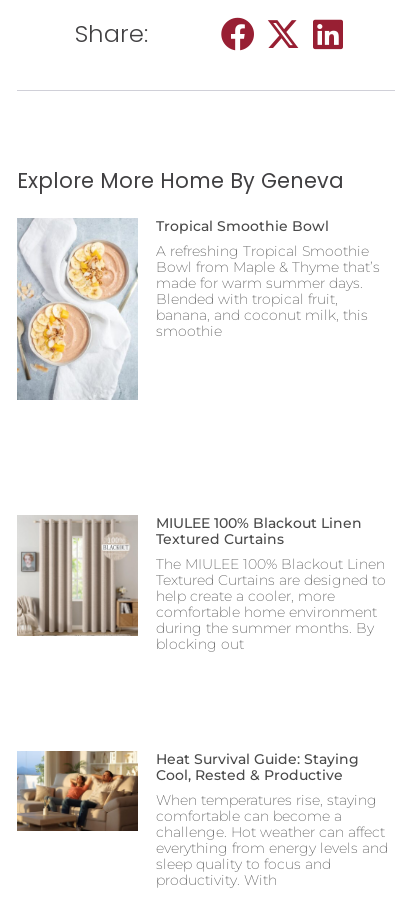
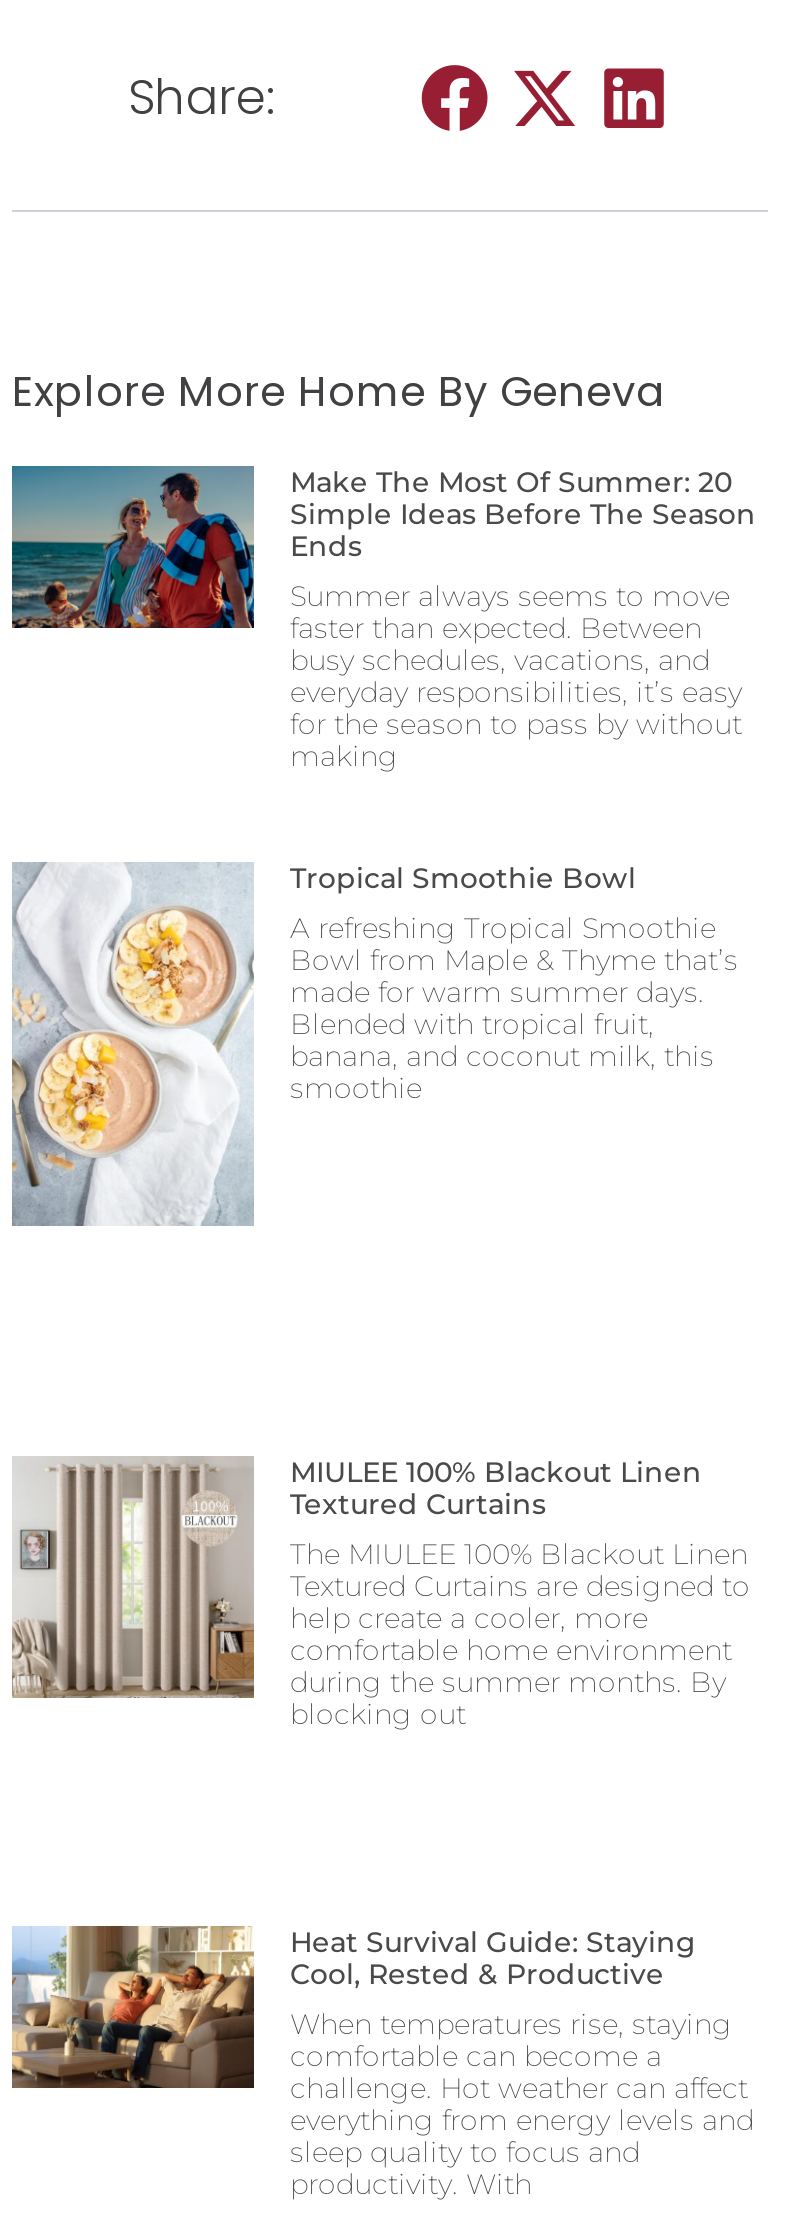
none -> [10,464,756,774] [image] | Make The Most Of Summer: 20 | Simple Ideas Before The Season | Ends | Summer always seems to move | faster than expected. Between | busy schedules, vacations, and | everyday responsibilities, it’s easy | for the season to pass by without | making

